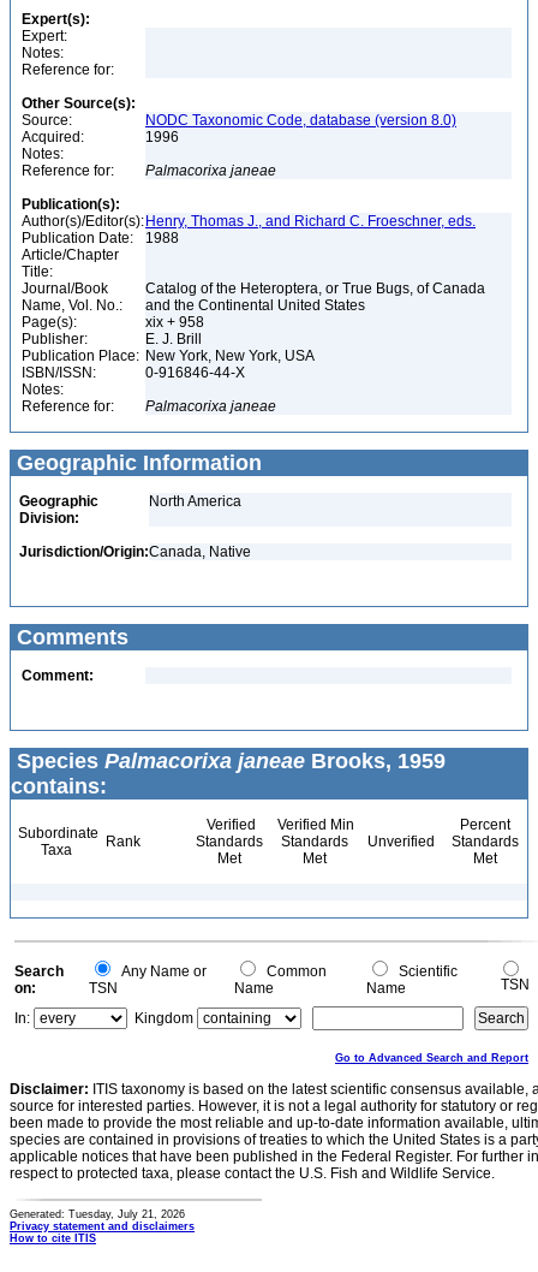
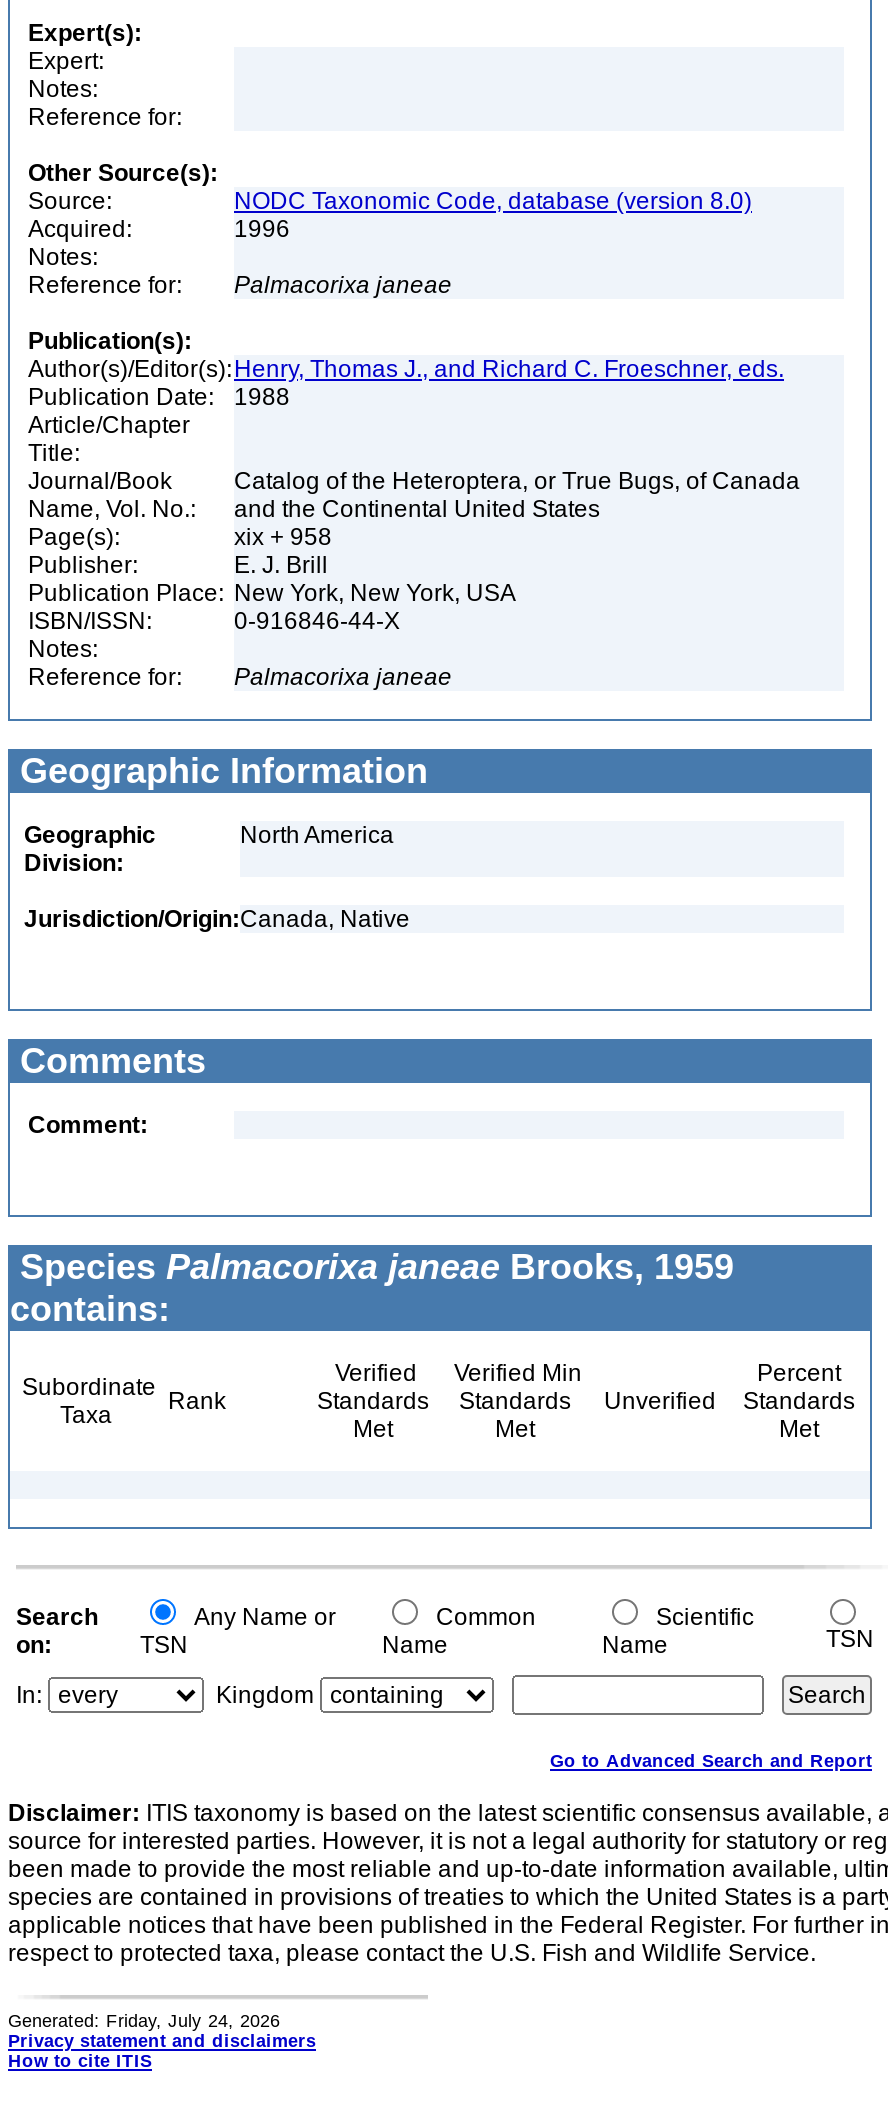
[10,1208,185,1220] Generated: Tuesday, July 21, 2026 -> [8,2011,280,2031] Generated: Friday, July 24, 2026

